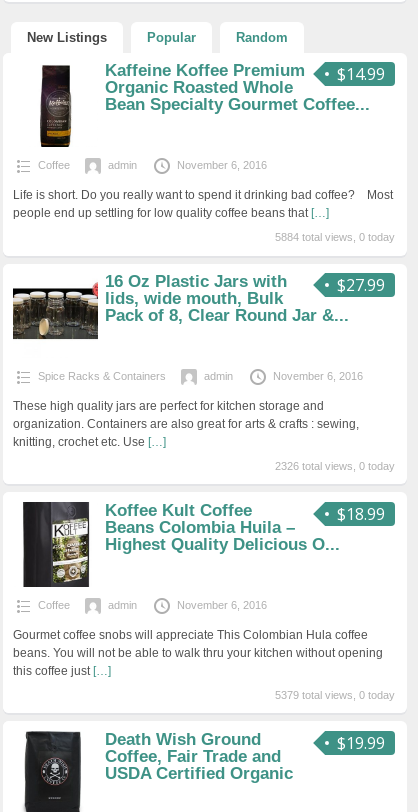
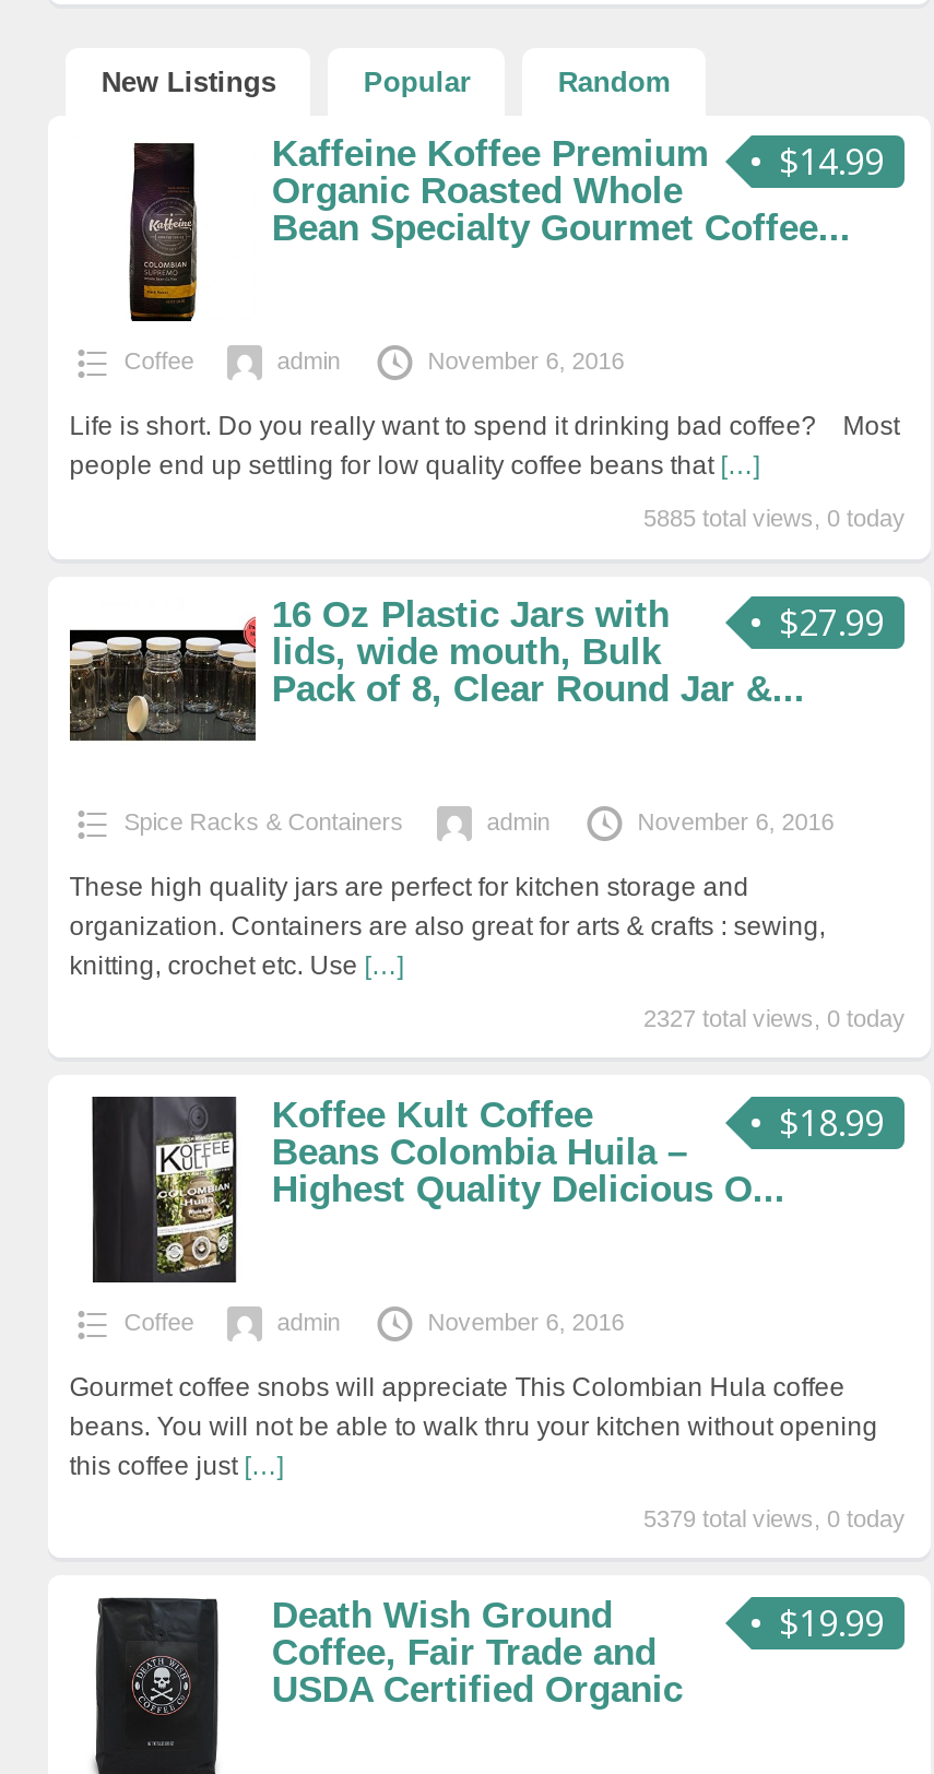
[275,231,395,243] 5884 total views, 0 today -> [643,506,905,532] 5885 total views, 0 today
[275,460,395,472] 2326 total views, 0 today -> [643,1005,905,1031] 2327 total views, 0 today

